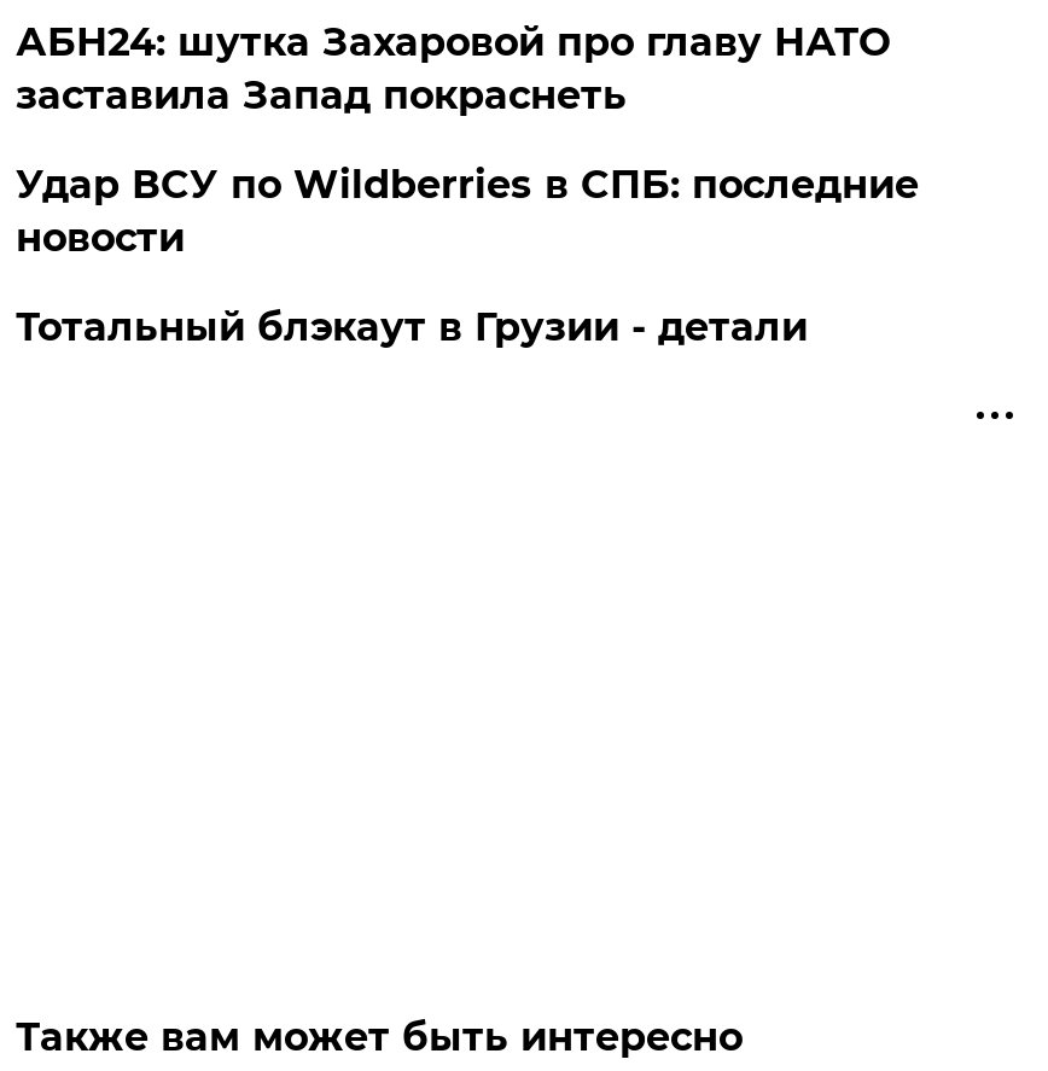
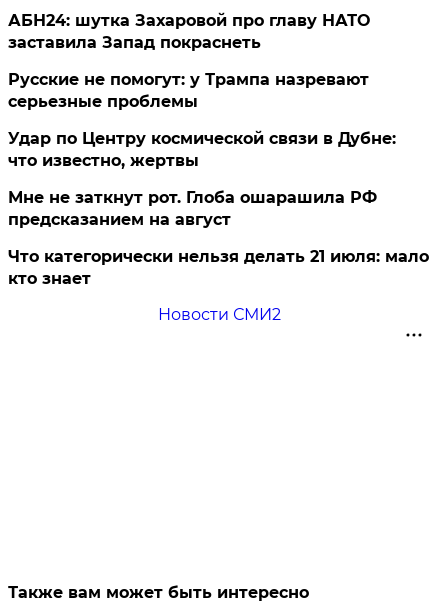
[15,162,919,350] Удар ВСУ по Wildberries в СПБ: последние | новости | Тотальный блэкаут в Грузии - детали -> [8,70,429,324] Русские не помогут: у Трампа назревают | серьезные проблемы | Удар по Центру космической связи в Дубне: | что известно, жертвы | Мне не заткнут рот. Глоба ошарашила РФ | предсказанием на август | Что категорически нельзя делать 21 июля: мало | кто знает | Новости СМИ2

